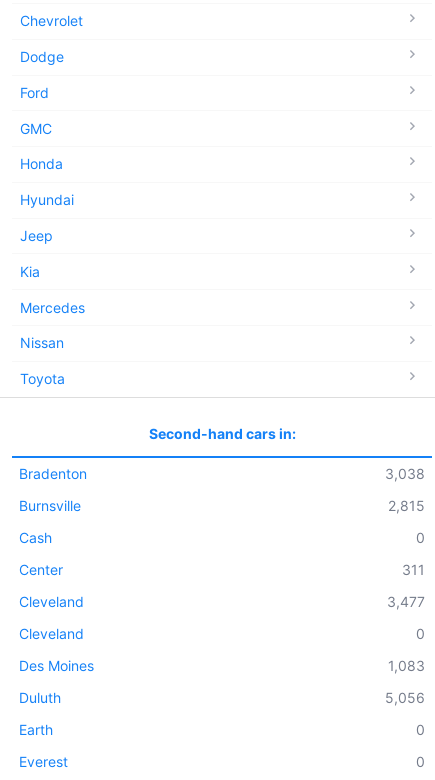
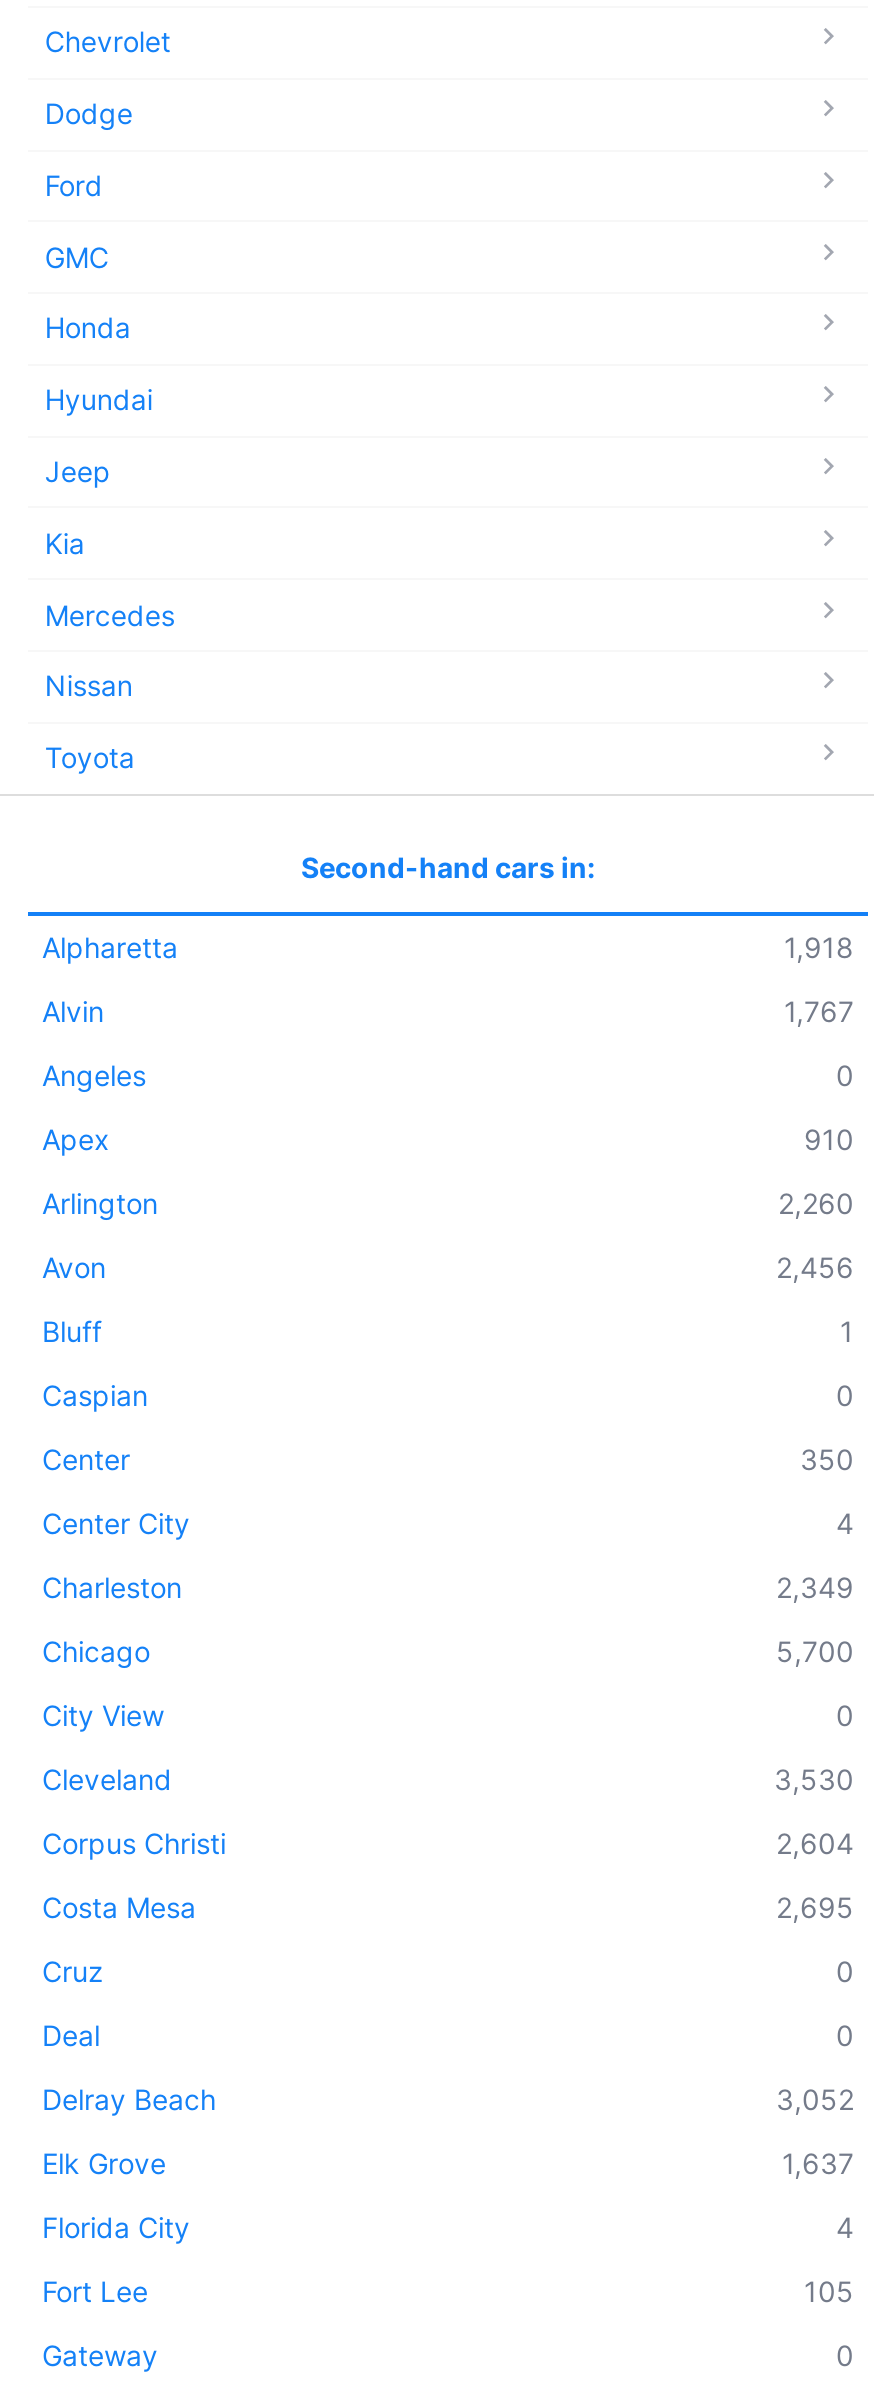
[19,465,425,546] Bradenton | 3,038 | Burnsville | 2,815 | Cash -> [42,929,854,1411] Alpharetta | 1,918 | Alvin | 1,767 | Angeles | 0 | Apex | 910 | Arlington | 2,260 | Avon | 2,456 | Bluff | 1 | Caspian
[402,561,425,578] 311 -> [42,1441,854,1731] 350 | Center City | 4 | Charleston | 2,349 | Chicago | 5,700 | City View | 0
[19,593,425,642] 3,477 | Cleveland -> [42,1761,854,1987] 3,530 | Corpus Christi | 2,604 | Costa Mesa | 2,695 | Cruz
[19,657,425,738] Des Moines | 1,083 | Duluth | 5,056 | Earth -> [42,2017,100,2051] Deal
[19,753,68,770] Everest -> [42,2081,854,2371] Delray Beach | 3,052 | Elk Grove | 1,637 | Florida City | 4 | Fort Lee | 105 | Gateway

